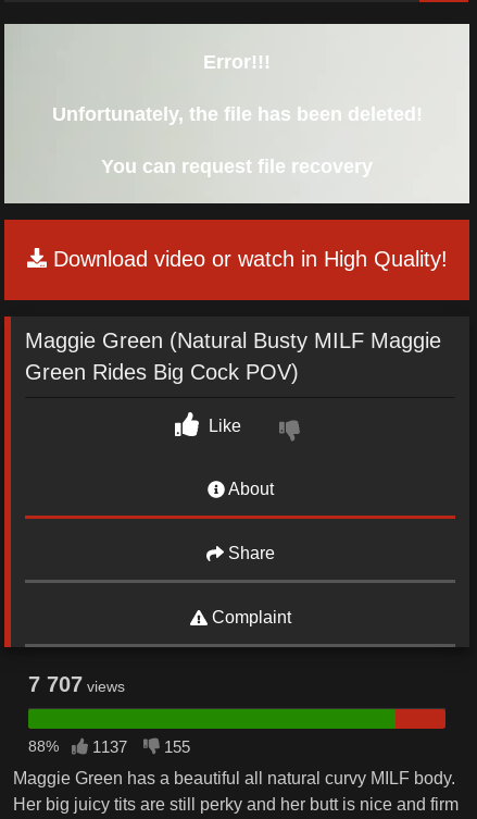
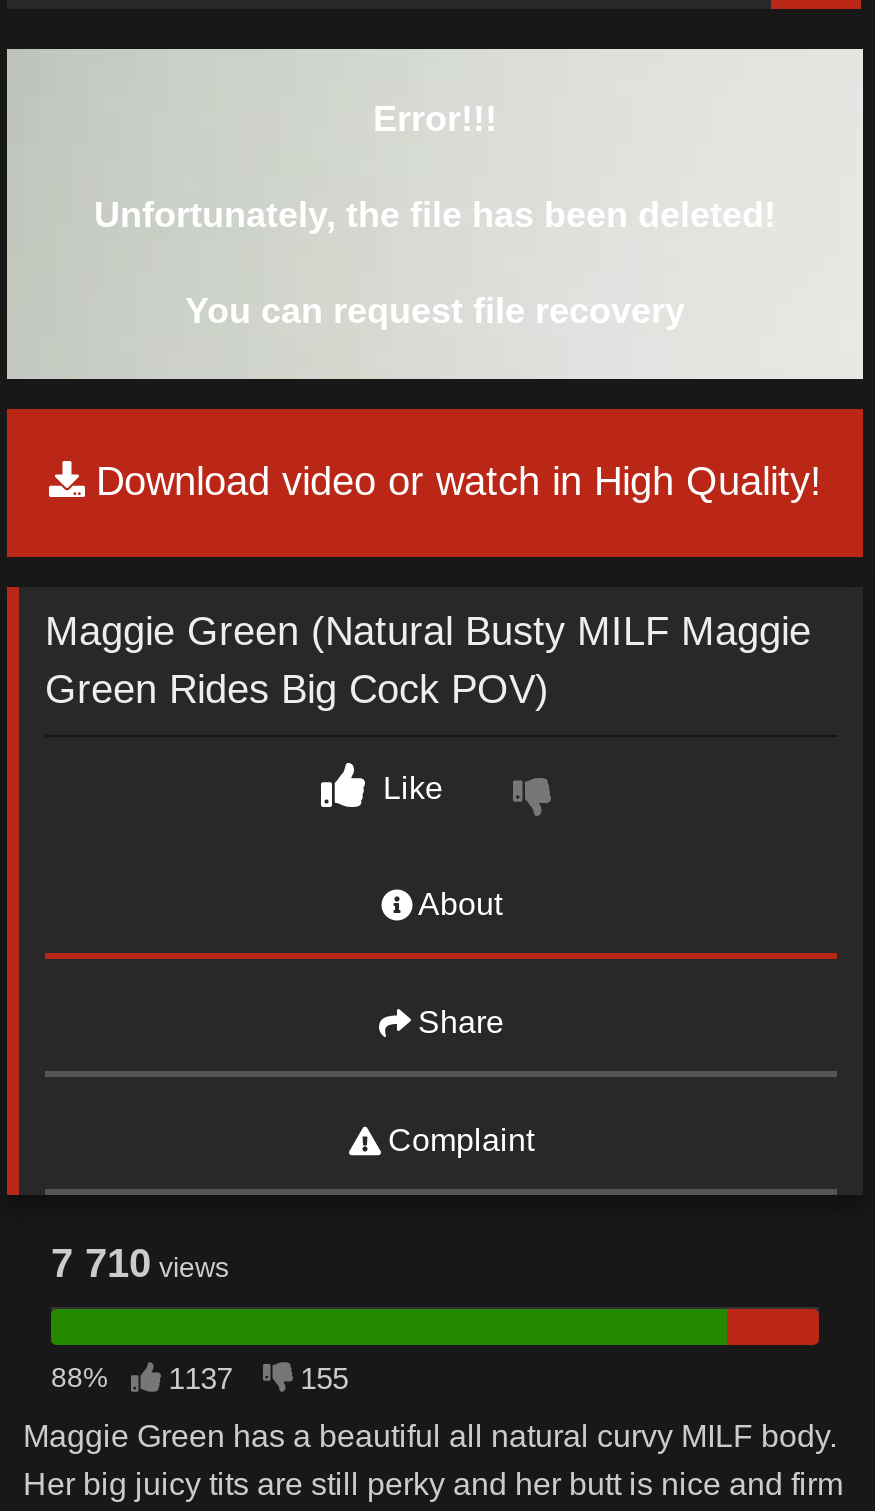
[28,672,125,696] 7 707 views -> [51,1240,229,1284] 7 710 views

